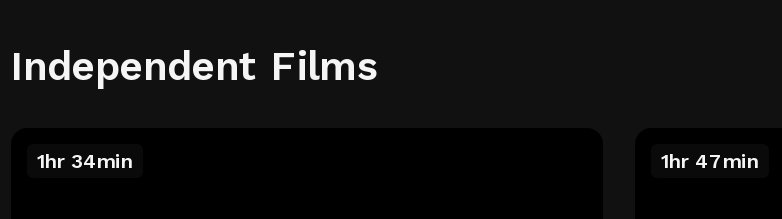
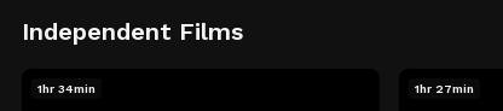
[661,149,759,171] 1hr 47min -> [415,81,474,95] 1hr 27min

